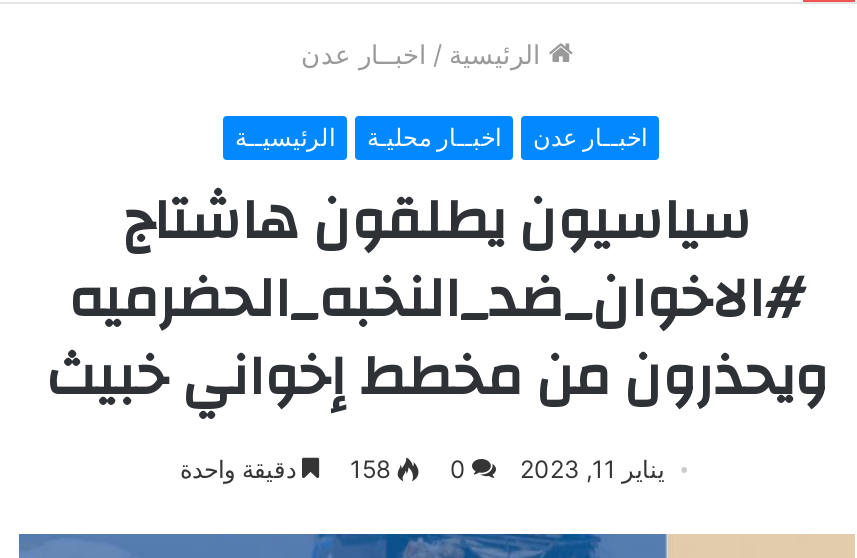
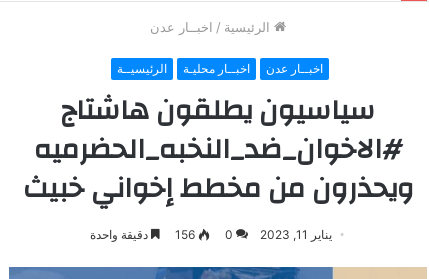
[180,454,466,484] 0 158 دقيقة واحدة -> [89,227,232,242] 0 156 دقيقة واحدة

